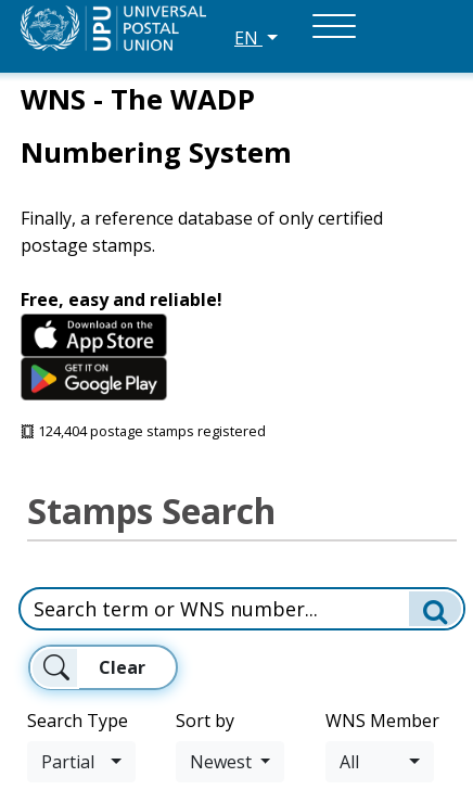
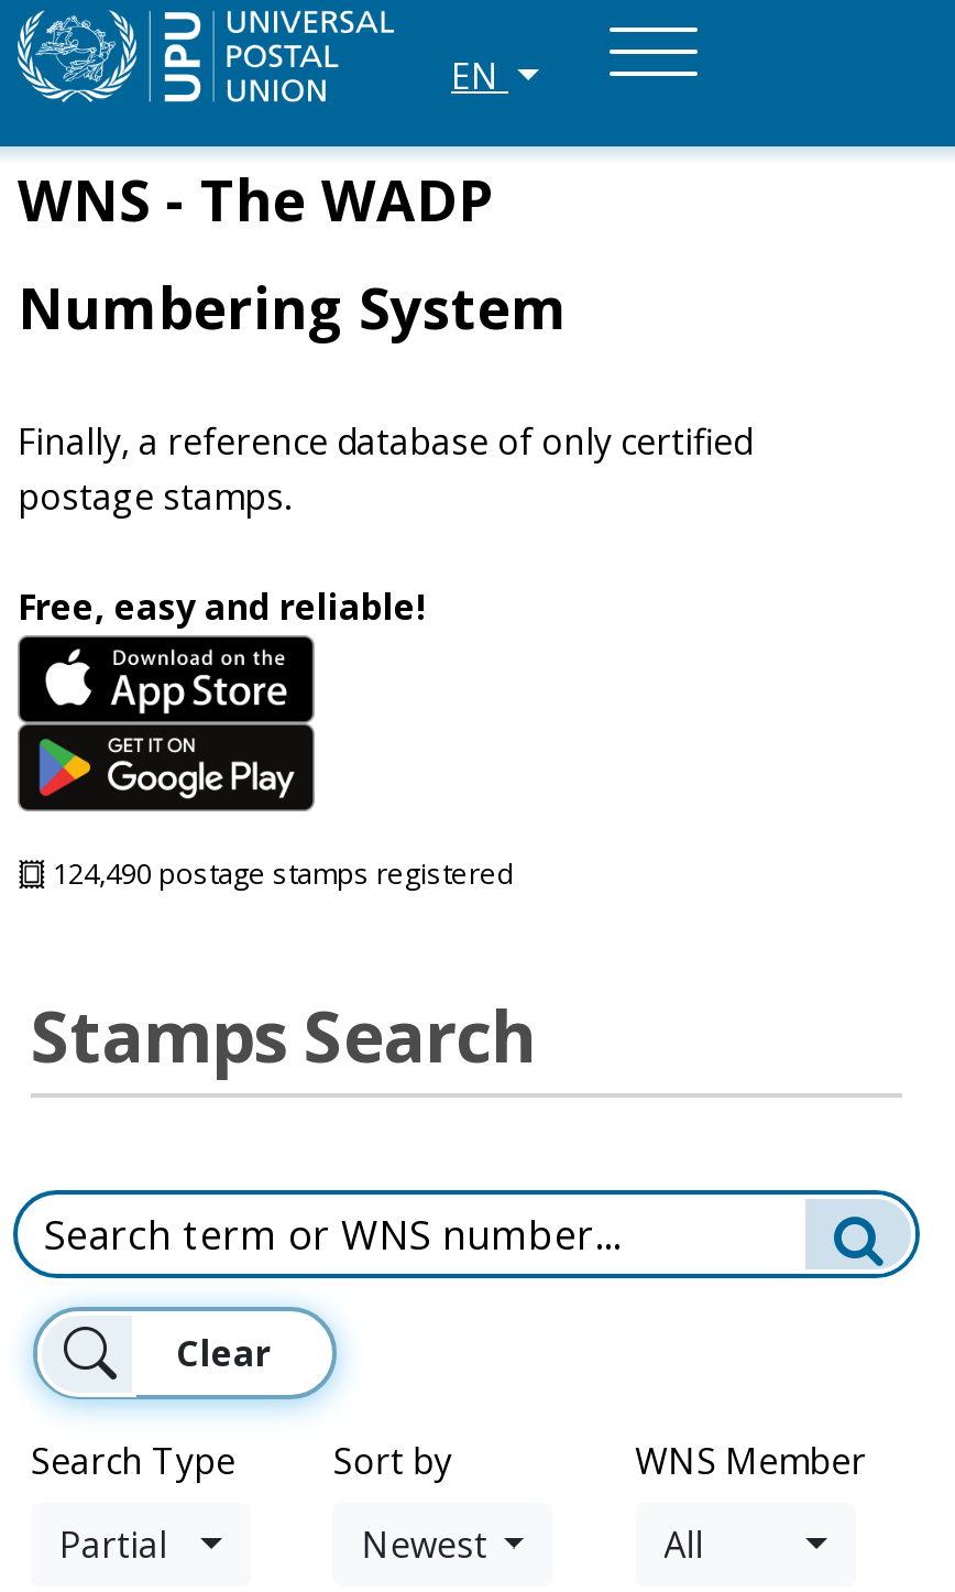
[35,421,266,441] 124,404 postage stamps registered -> [46,853,515,893] 124,490 postage stamps registered

